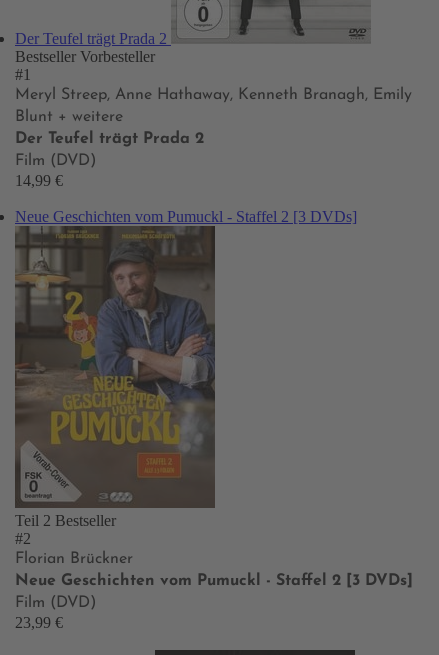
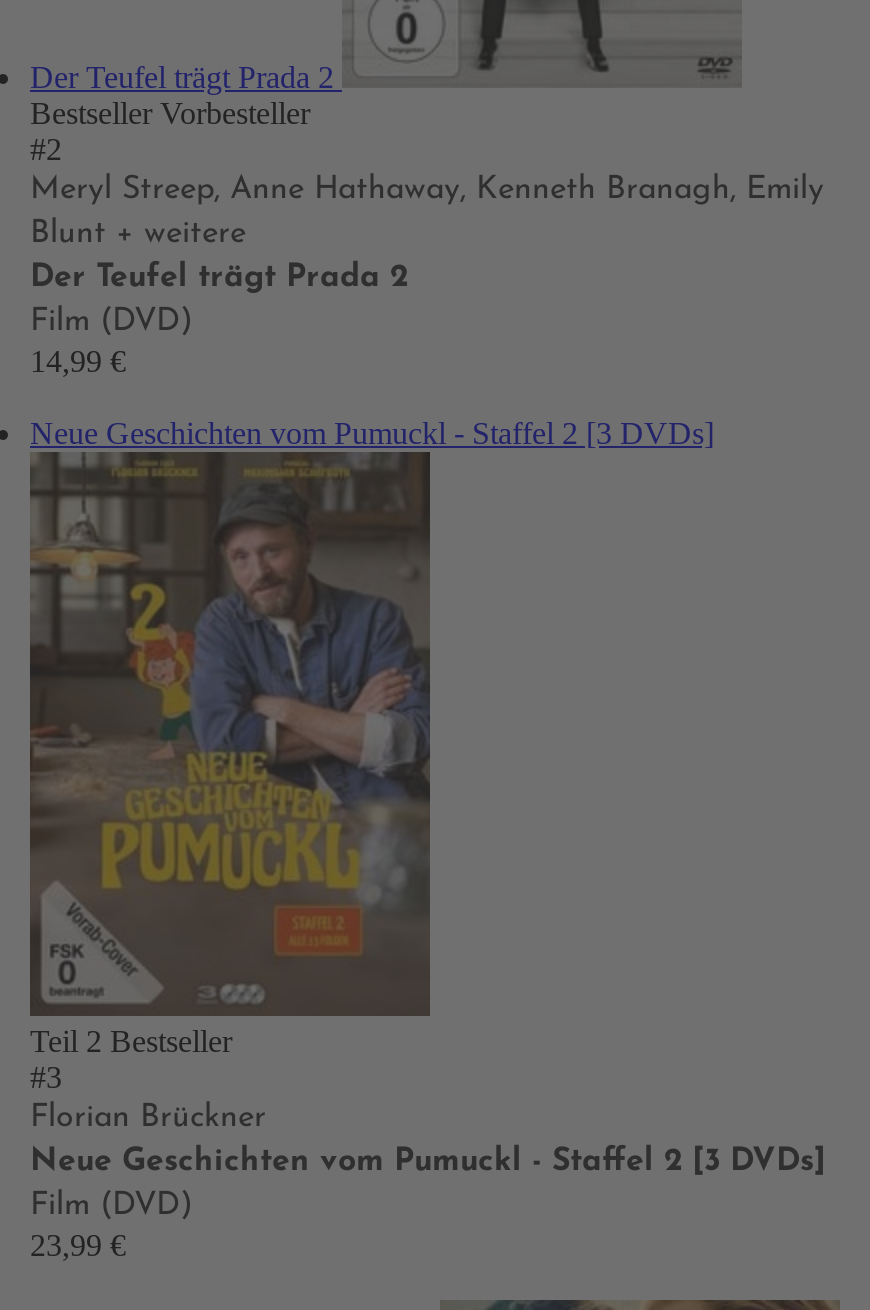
[15,66,31,83] #1 -> [30,132,62,166] #2
[15,530,31,547] #2 -> [30,1060,62,1094] #3

